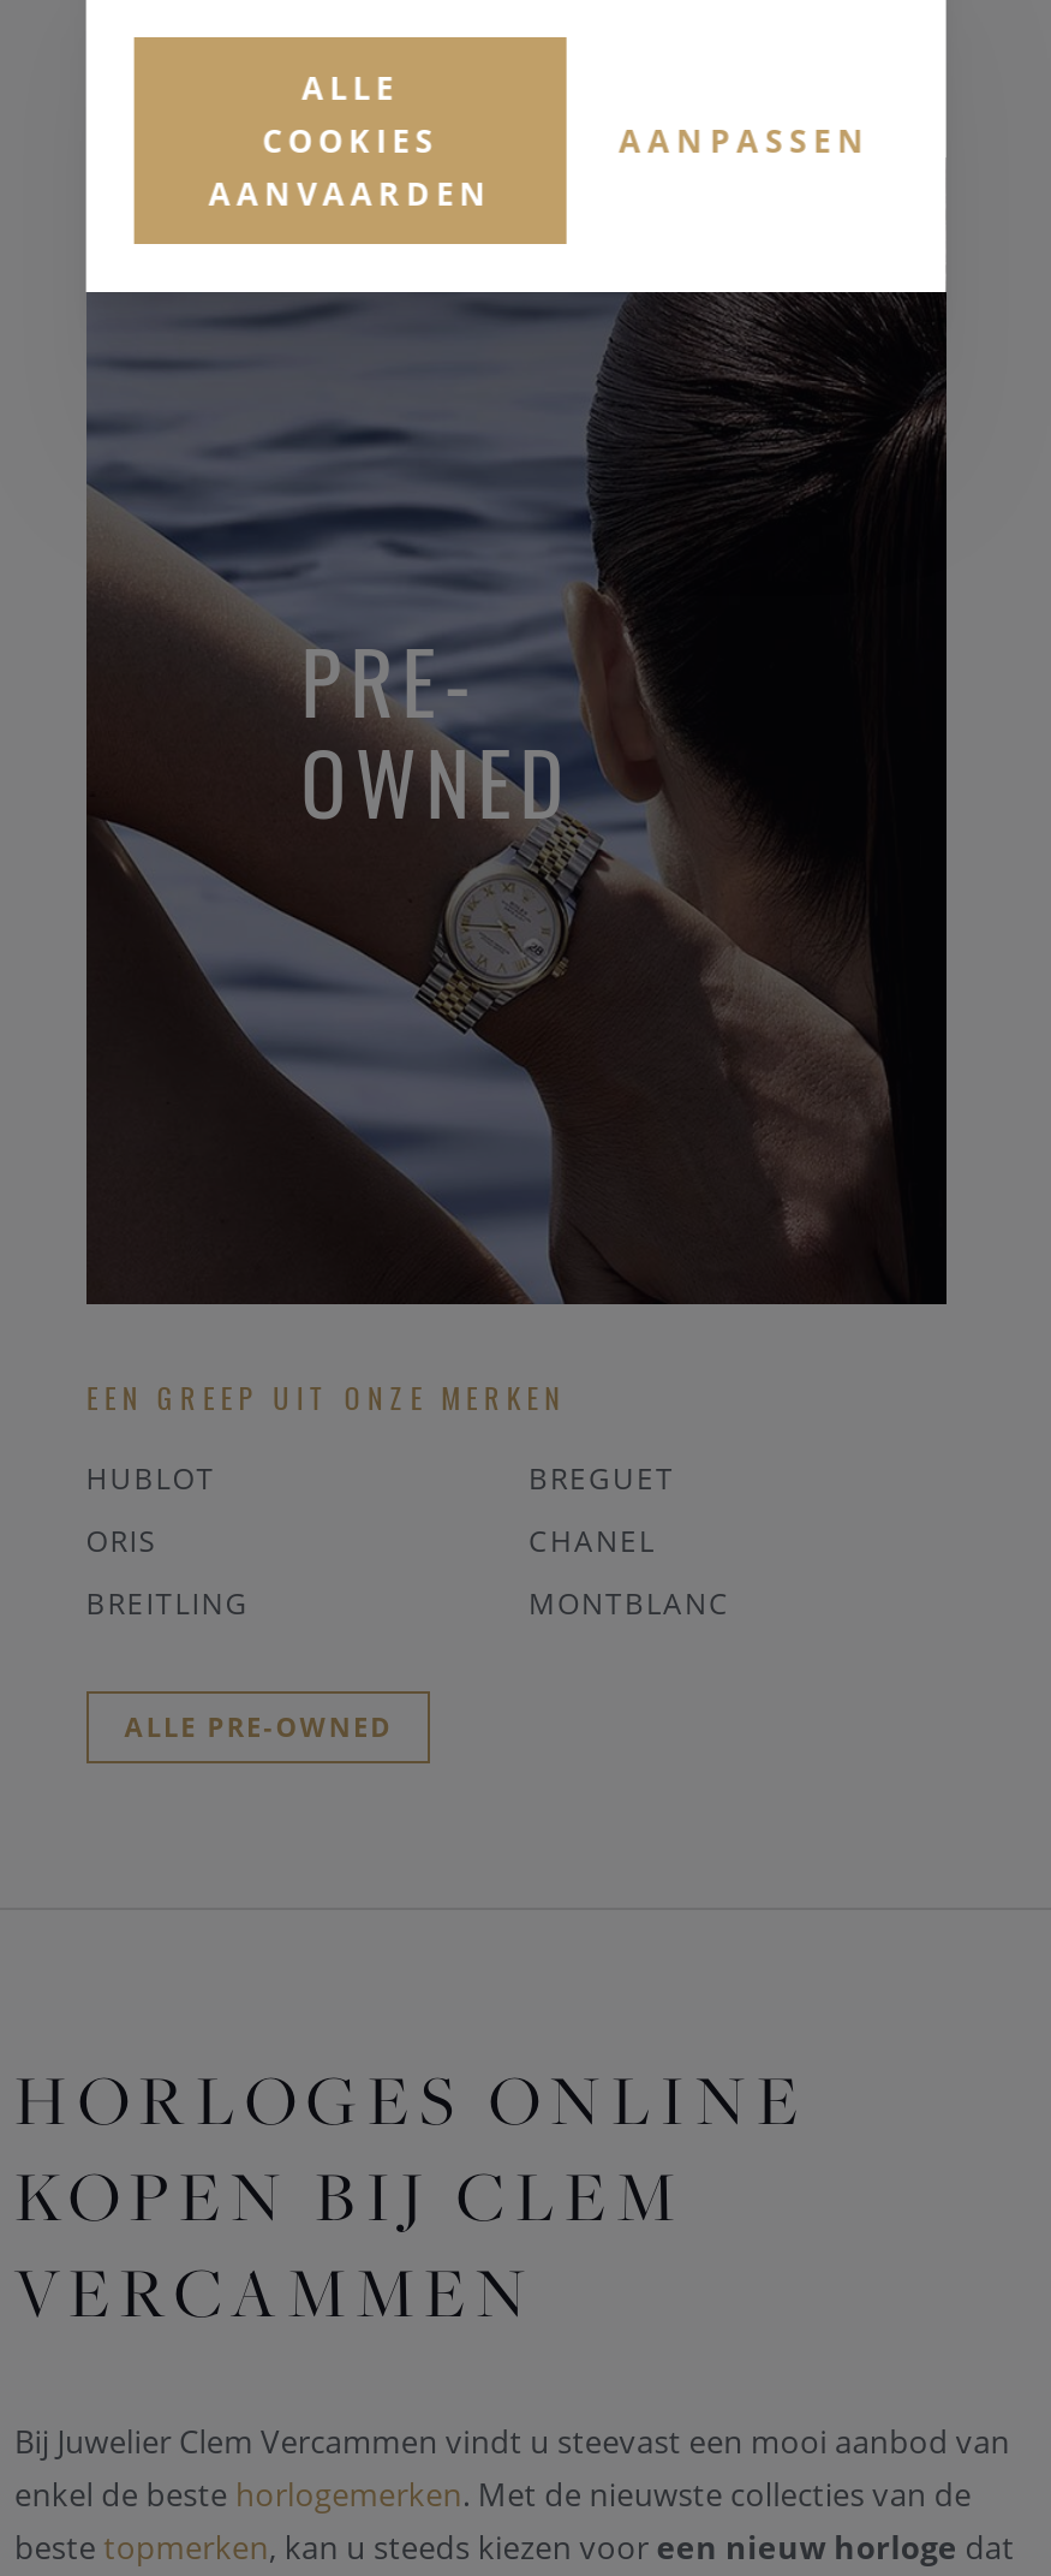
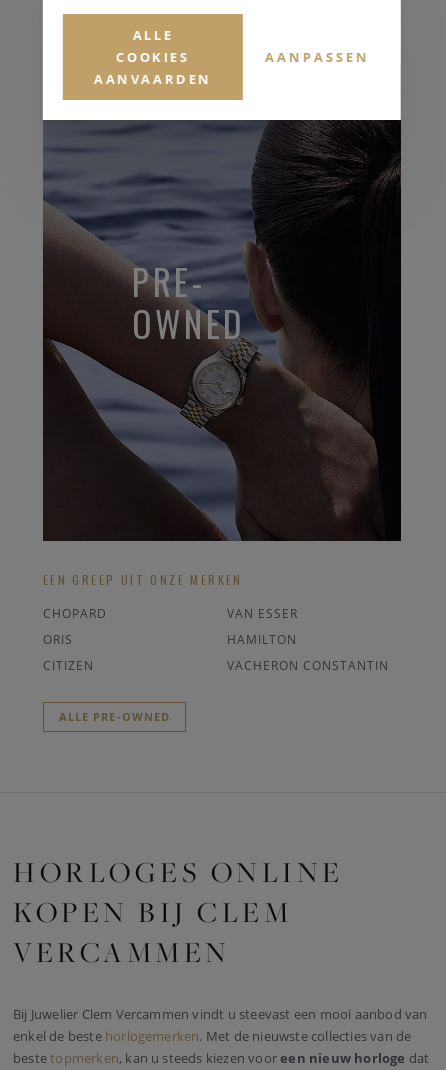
[86,1459,675,1500] HUBLOT | BREGUET -> [43,605,298,622] CHOPARD | VAN ESSER
[529,1522,656,1562] CHANEL -> [227,631,297,648] HAMILTON
[86,1584,730,1625] BREITLING | MONTBLANC -> [43,657,389,674] CITIZEN | VACHERON CONSTANTIN

